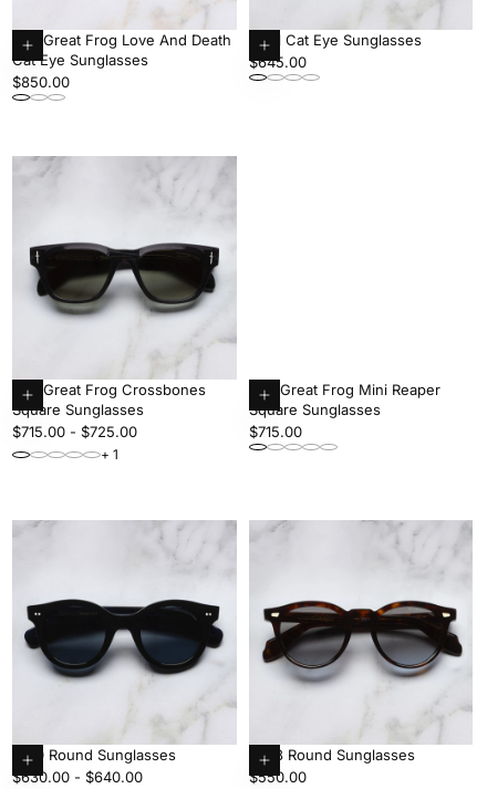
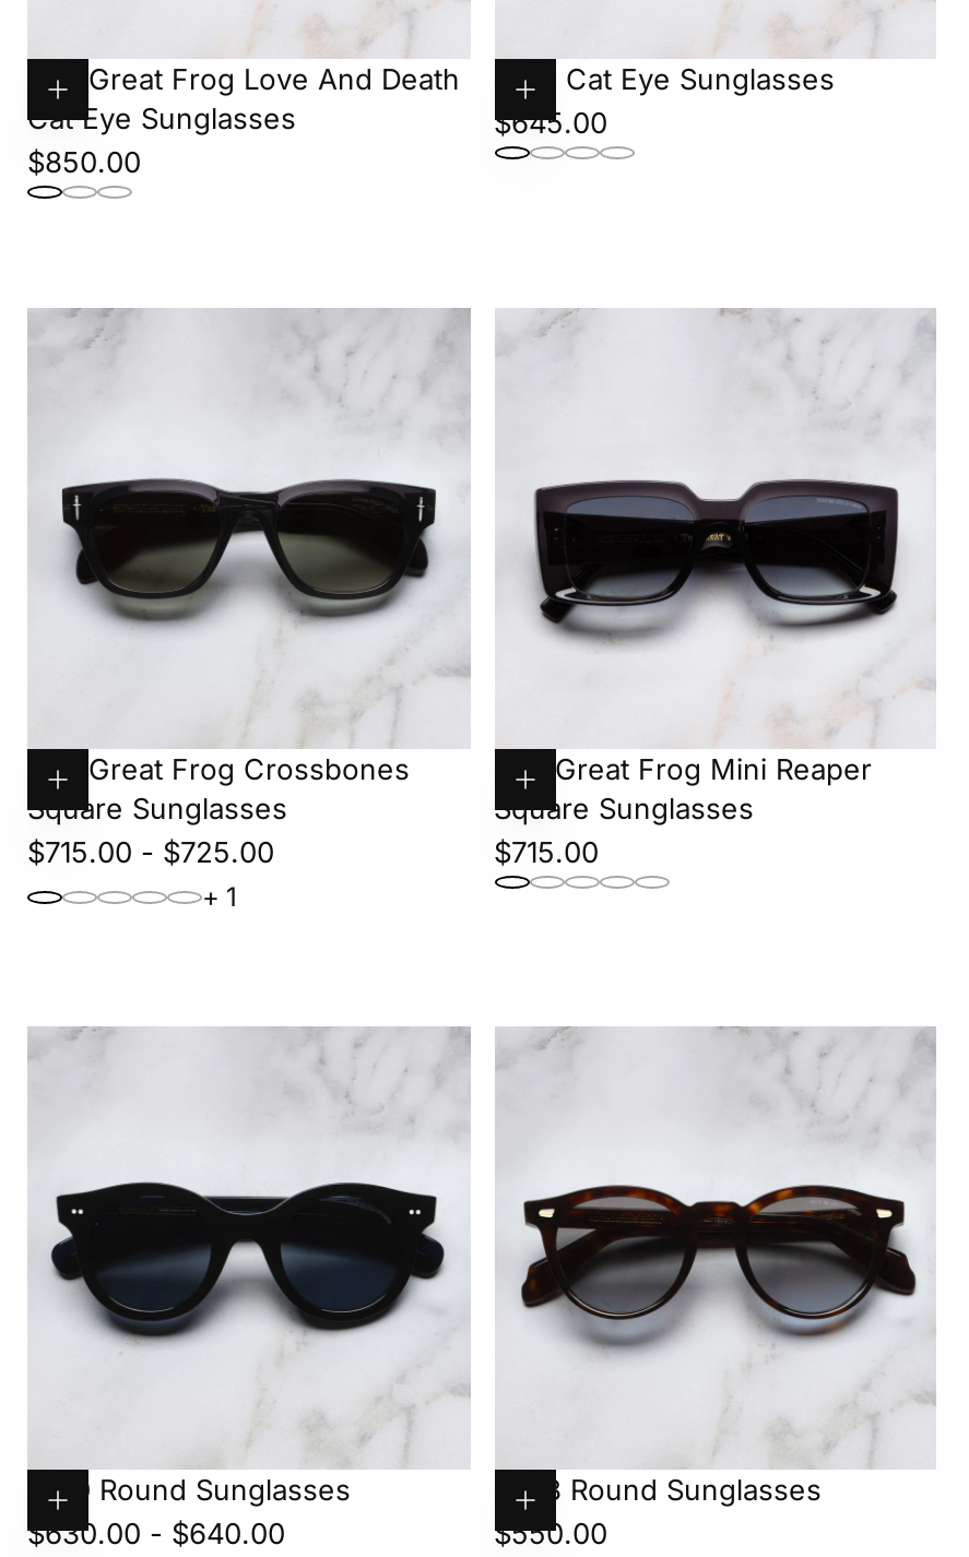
none -> [495,308,936,747] [image]

